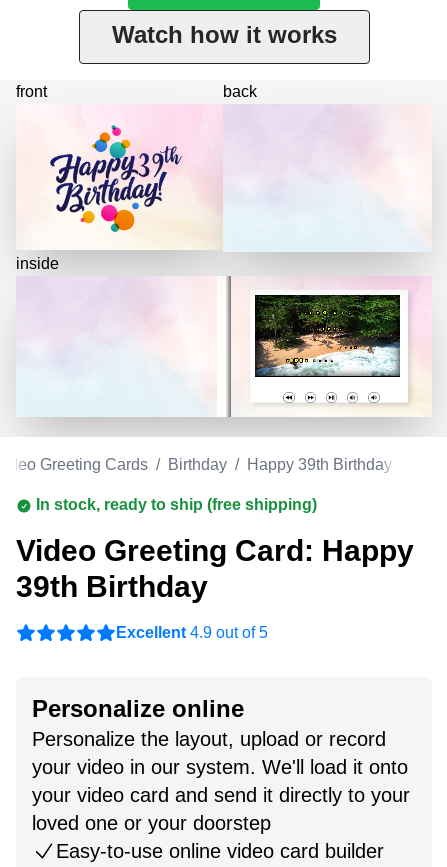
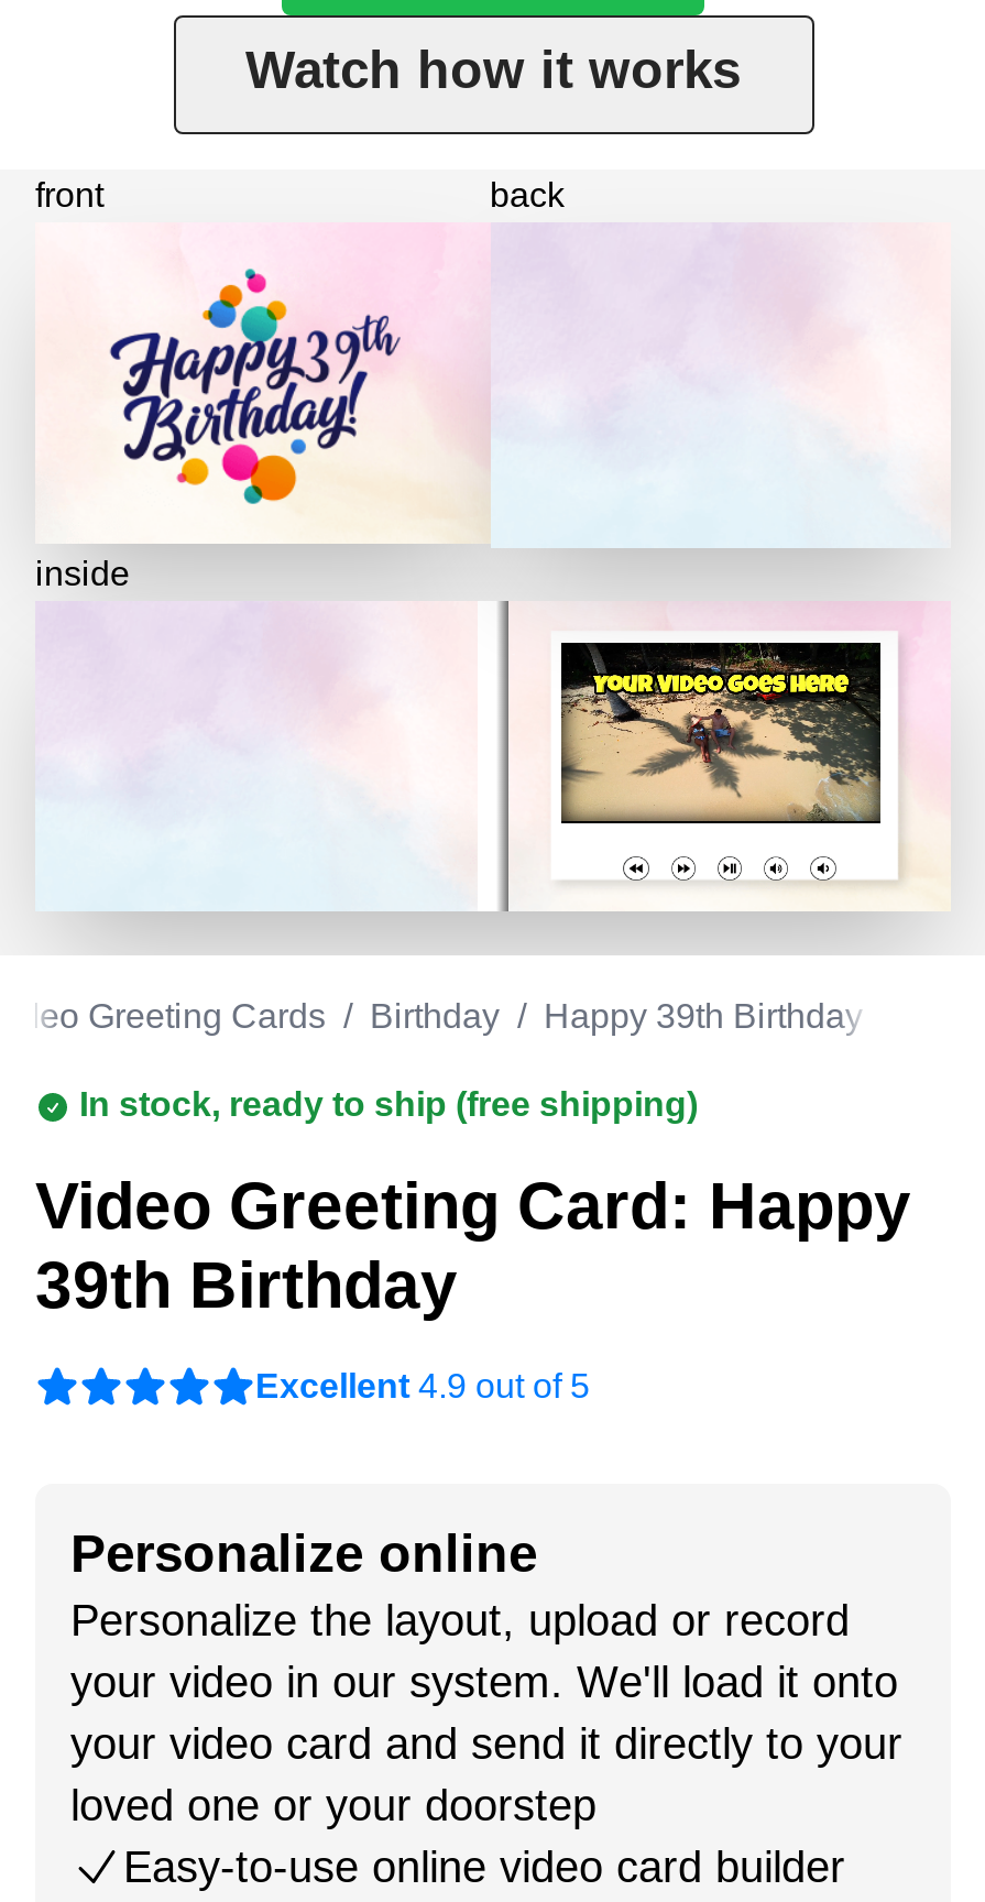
[254,295,401,377] [image] -> [559,643,880,823] [image]

